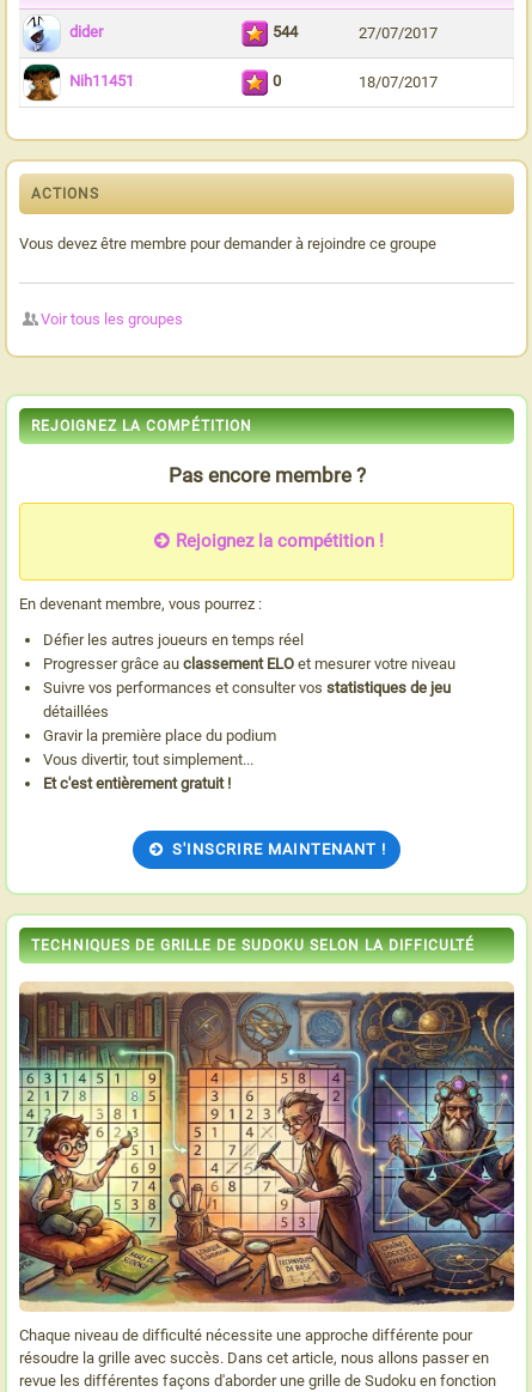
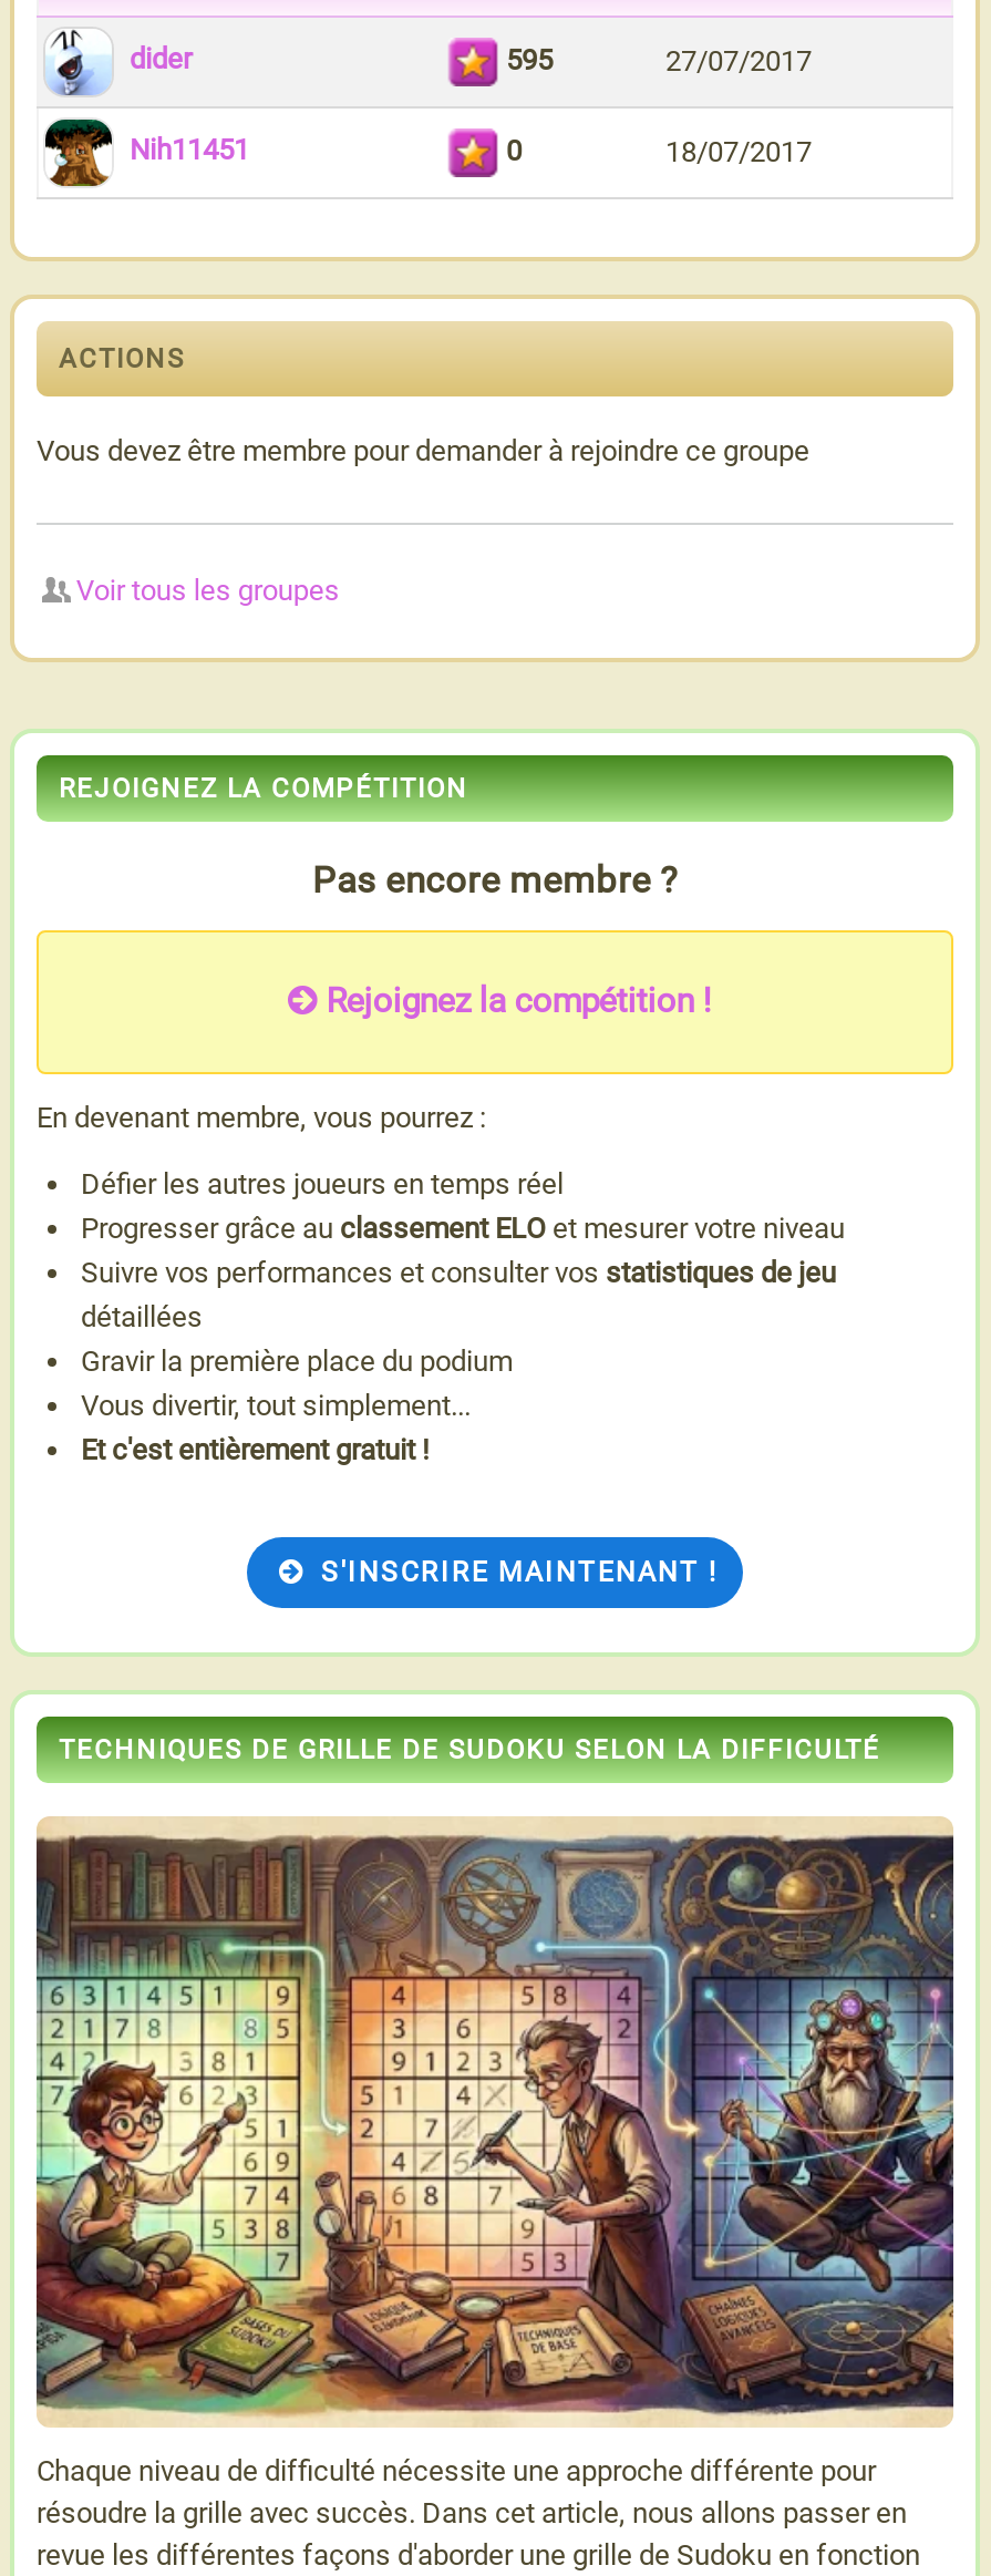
[273,23,298,41] 544 -> [506,43,553,76] 595

